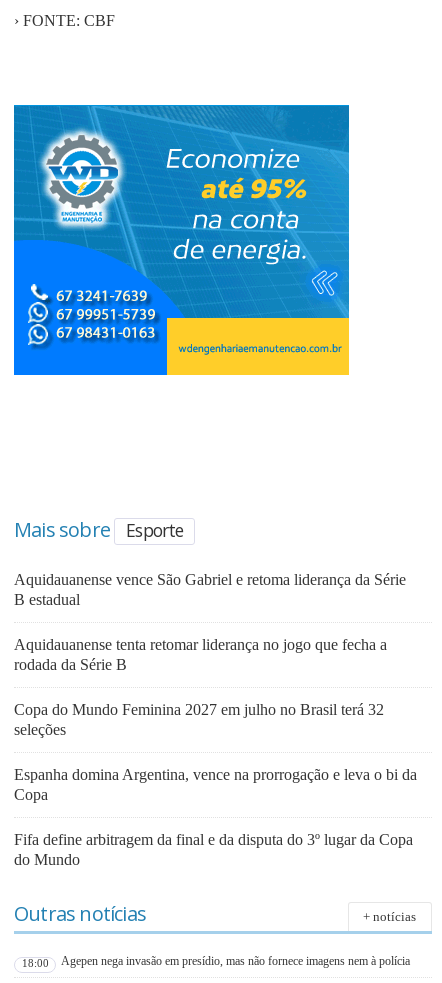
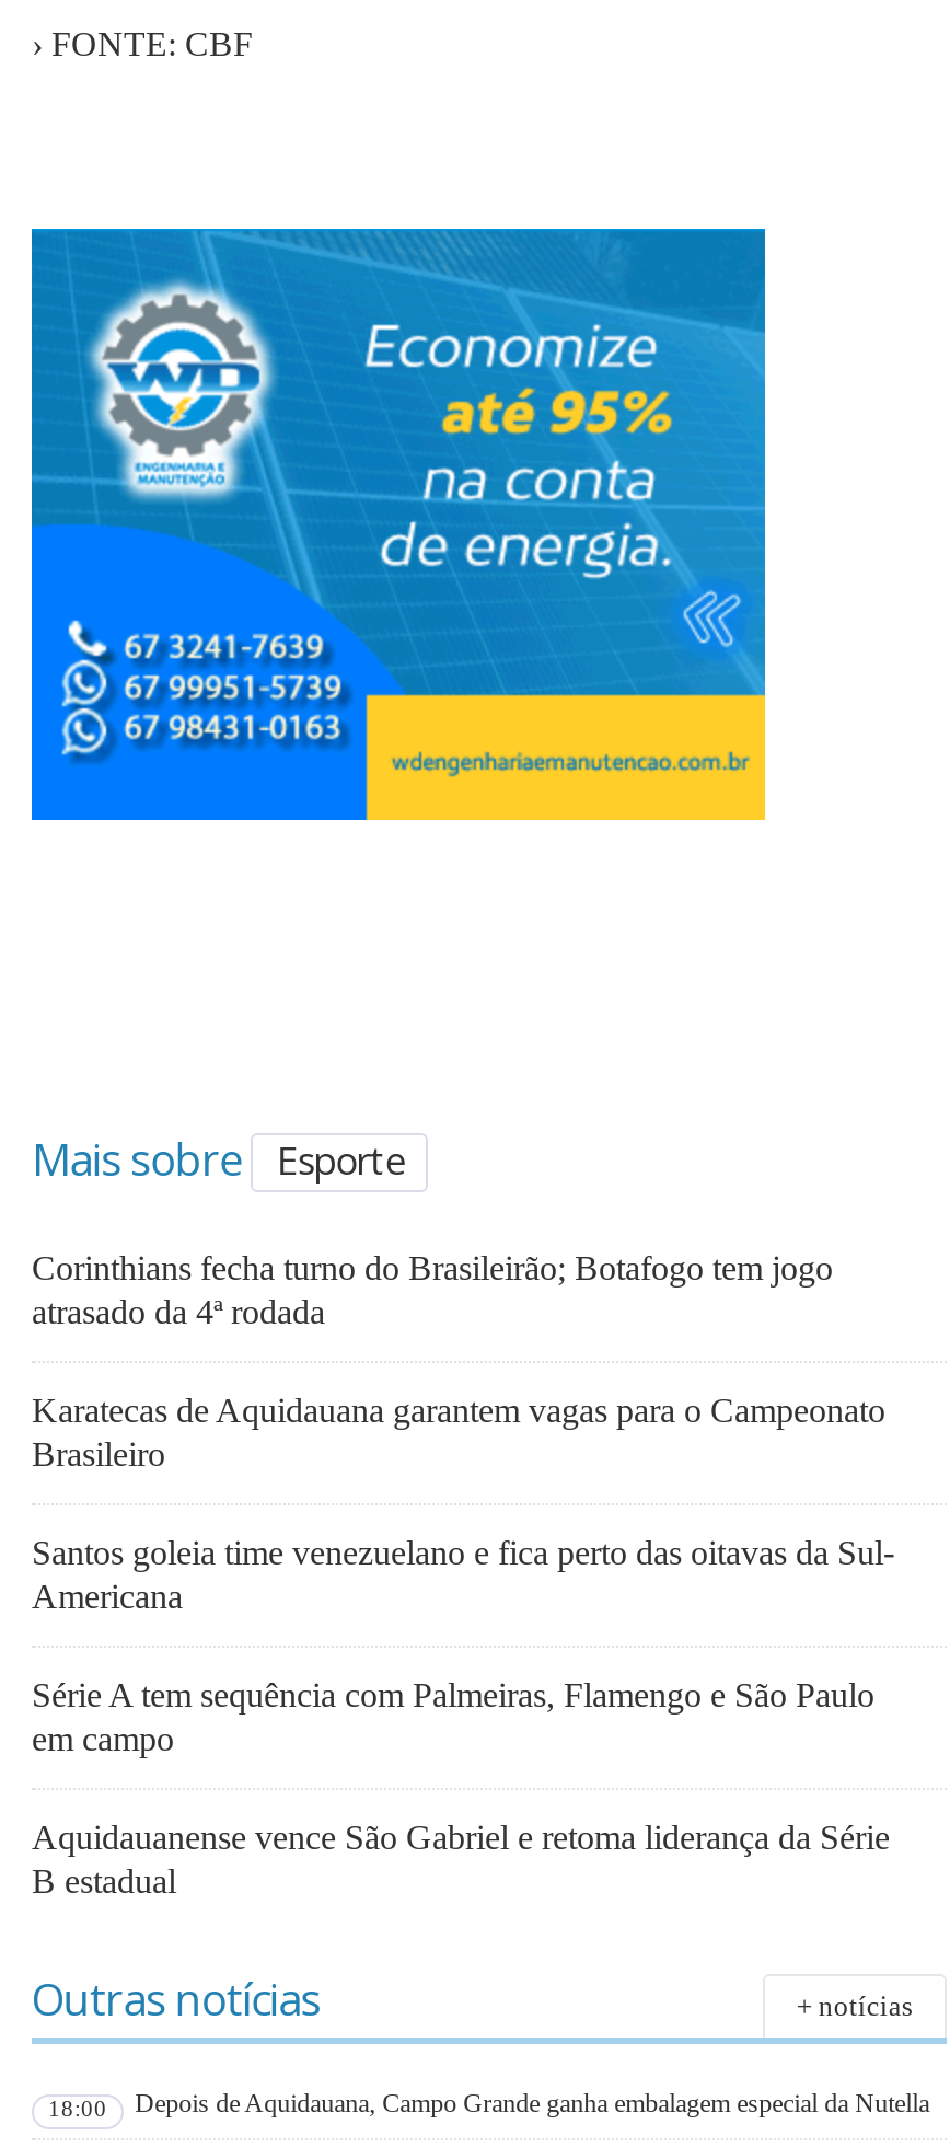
none -> [32,1248,894,1756] Corinthians fecha turno do Brasileirão; Botafogo tem jogo | atrasado da 4ª rodada | Karatecas de Aquidauana garantem vagas para o Campeonato | Brasileiro | Santos goleia time venezuelano e fica perto das oitavas da Sul- | Americana | Série A tem sequência com Palmeiras, Flamengo e São Paulo | em campo
moved [14,570,406,607] -> [32,1817,890,1898]: Aquidauanense vence São Gabriel e retoma liderança da Série | B estadual
[14,635,417,867] Aquidauanense tenta retomar liderança no jogo que fecha a | rodada da Série B | Copa do Mundo Feminina 2027 em julho no Brasil terá 32 | seleções | Espanha domina Argentina, vence na prorrogação e leva o bi da | Copa | Fifa define arbitragem da final e da disputa do 3º lugar da Copa | do Mundo -> none
[61,954,410,968] Agepen nega invasão em presídio, mas não fornece imagens nem à polícia -> [135,2088,929,2119] Depois de Aquidauana, Campo Grande ganha embalagem especial da Nutella

